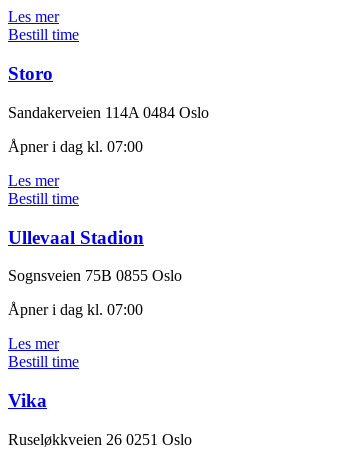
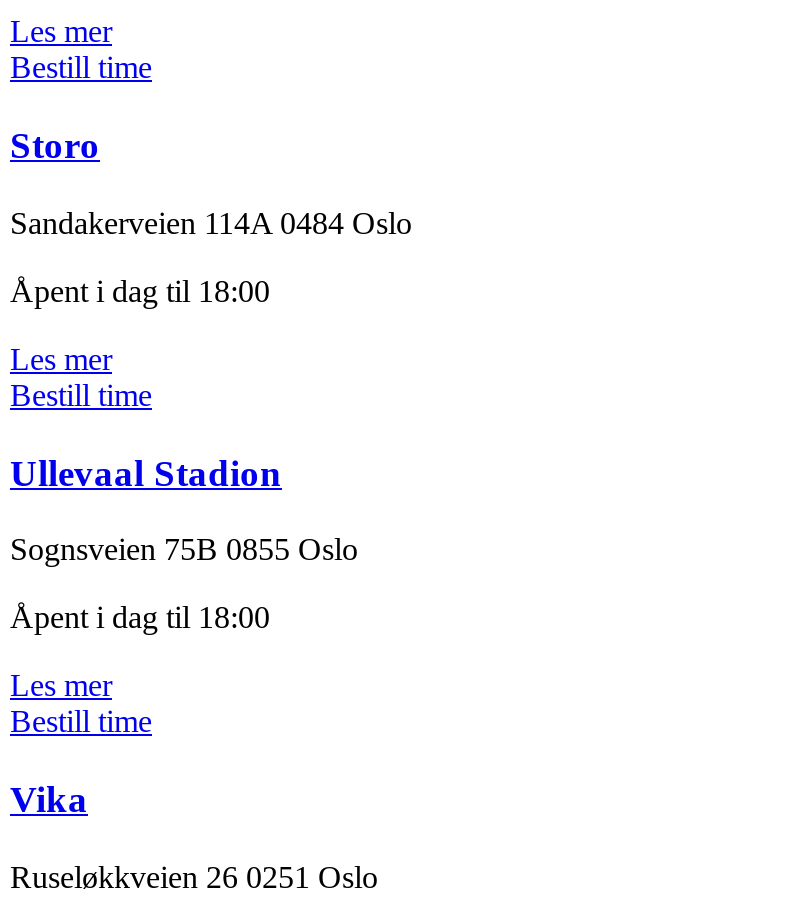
[8,138,143,155] Åpner i dag kl. 07:00 -> [10,274,270,308] Åpent i dag til 18:00
[8,301,143,318] Åpner i dag kl. 07:00 -> [10,601,270,635] Åpent i dag til 18:00

